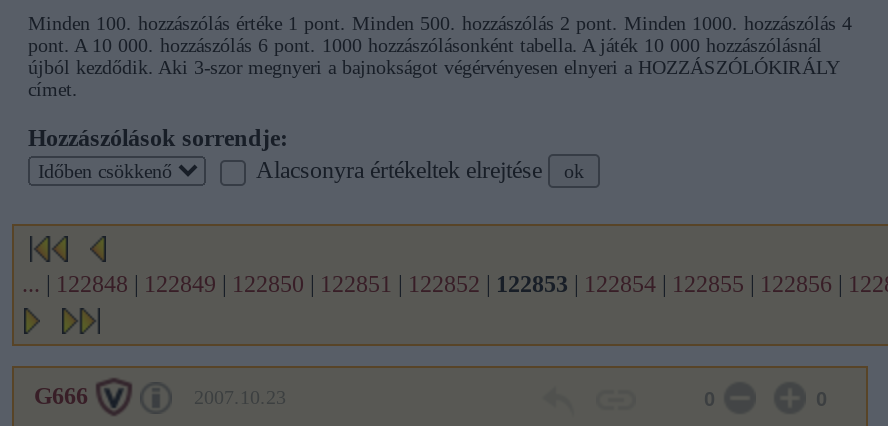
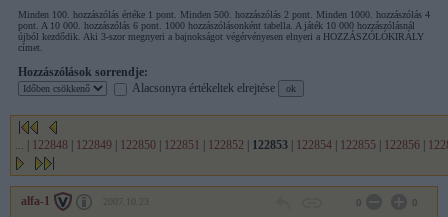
[34,382,88,410] G666 -> [21,194,50,208] alfa-1

